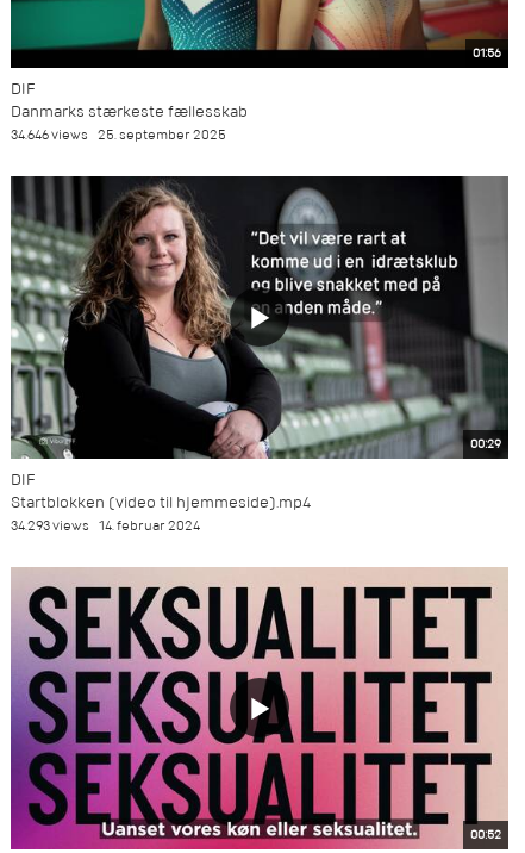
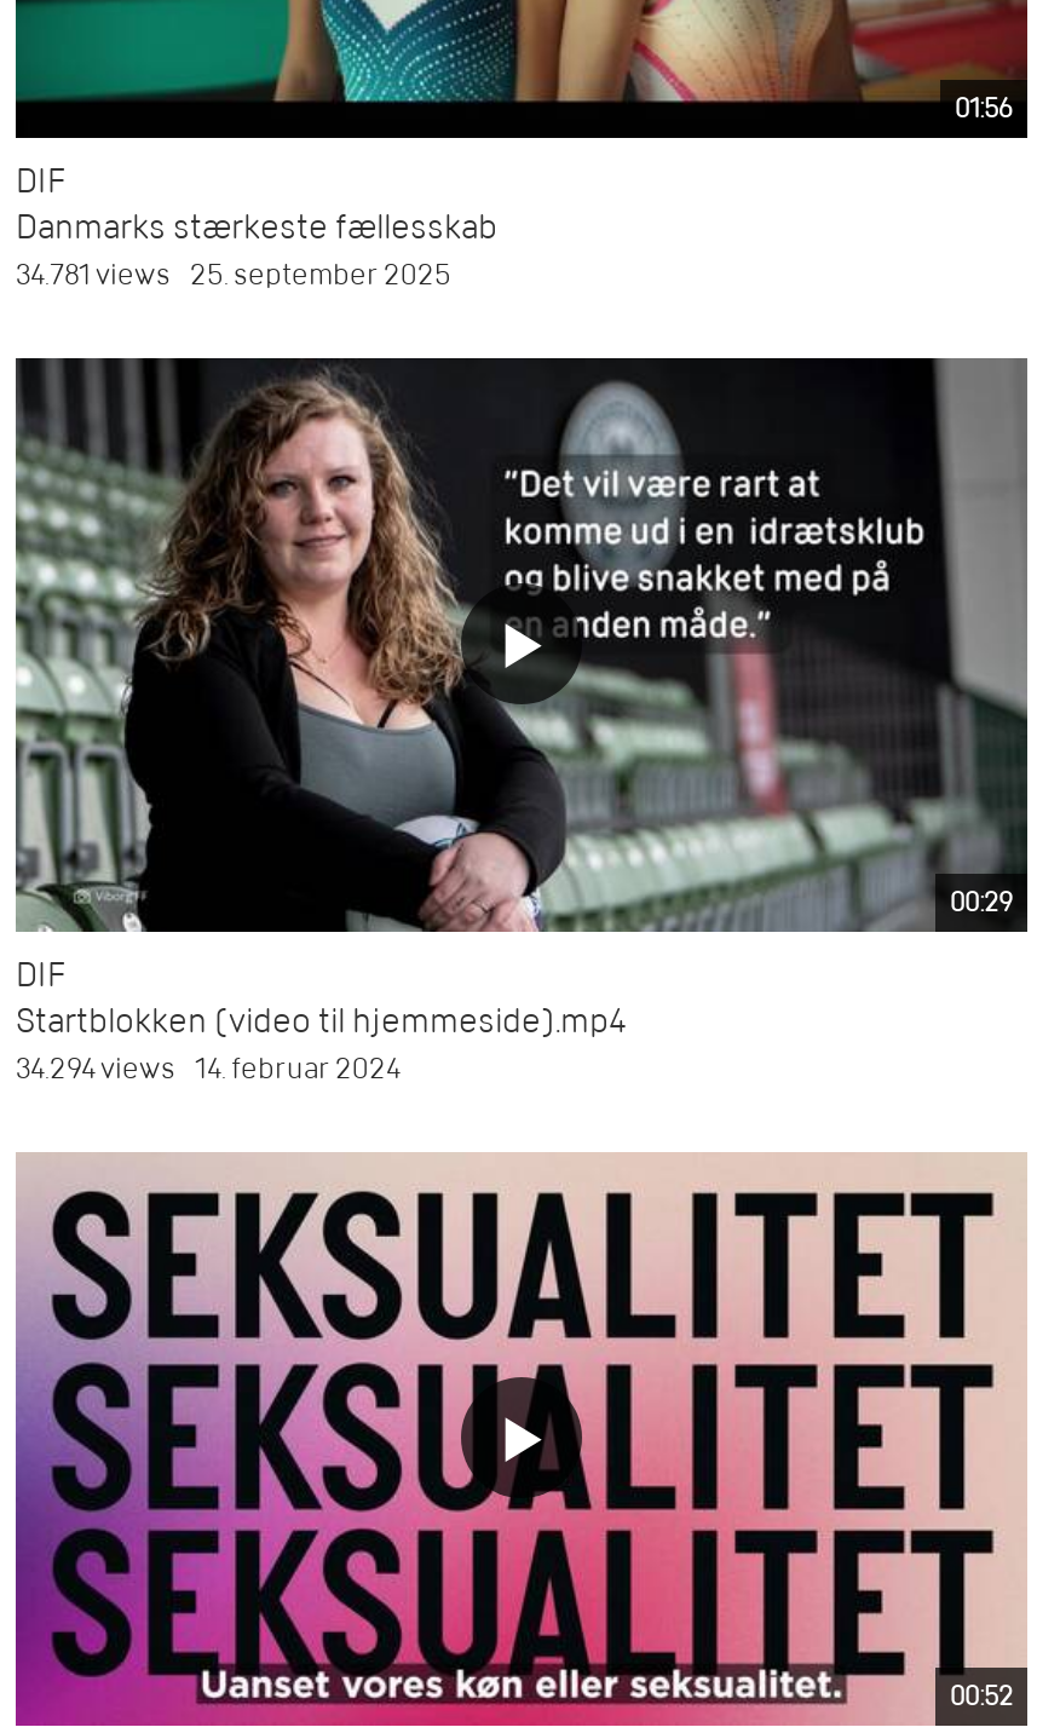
[11,125,226,145] 34.646 views 25. september 2025 -> [16,254,451,295] 34.781 views 25. september 2025
[11,516,200,536] 34.293 views 14. februar 2024 -> [16,1048,401,1089] 34.294 views 14. februar 2024

